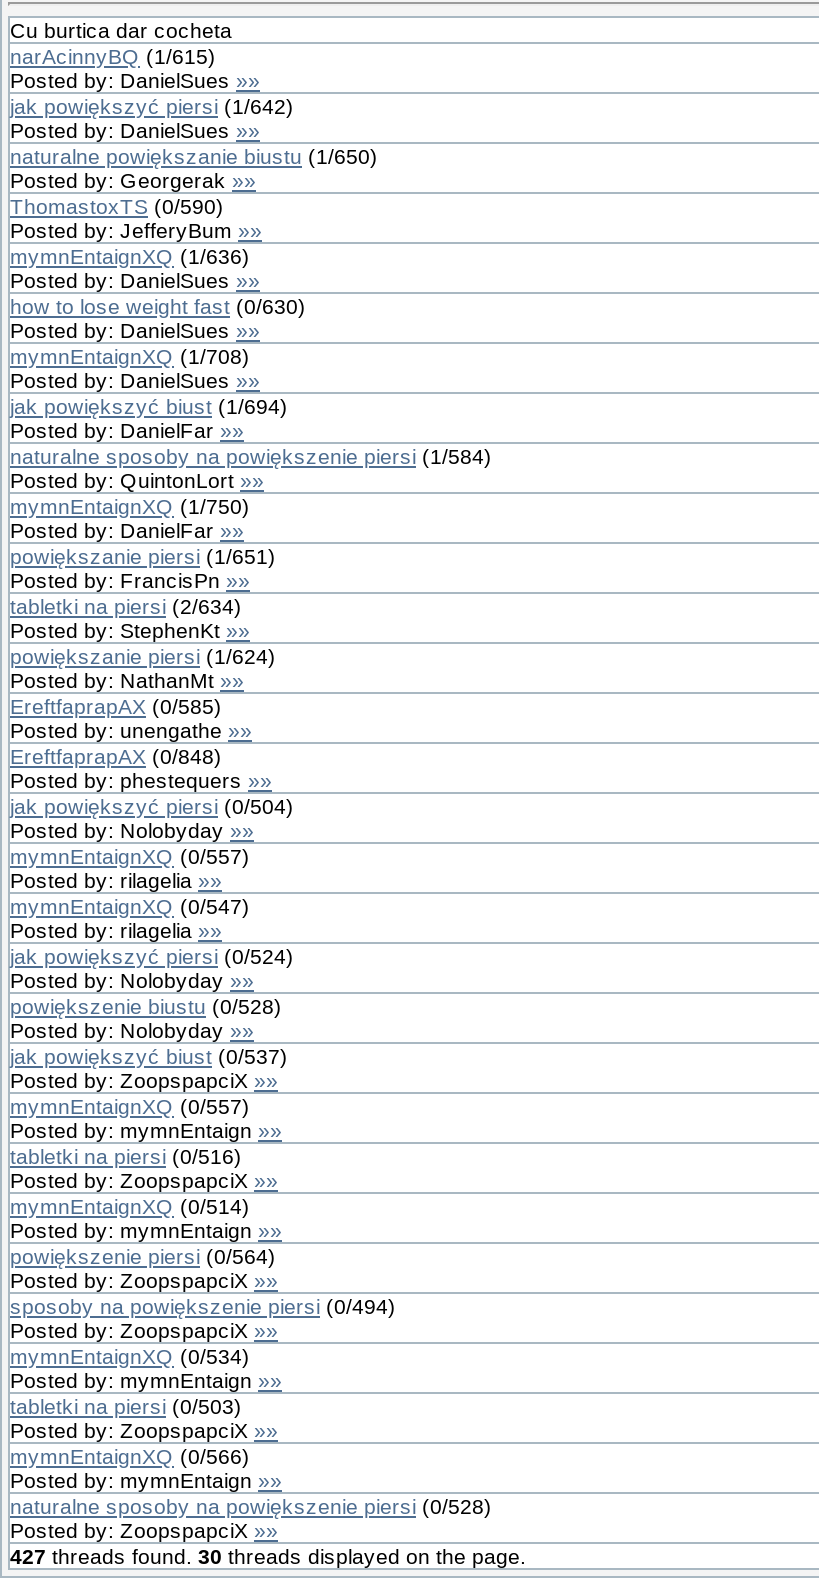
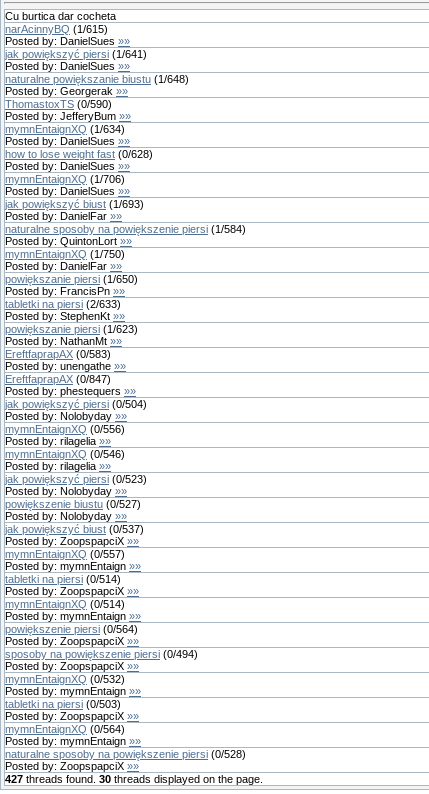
[10,94,294,118] jak powiększyć piersi (1/642) -> [5,48,147,60] jak powiększyć piersi (1/641)
[10,144,378,168] naturalne powiększanie biustu (1 / 650) -> [5,73,189,85] naturalne powiększanie biustu (1 / 648)
[10,244,250,268] mymnEntaignXQ (1 / 636) -> [5,123,125,135] mymnEntaignXQ (1 / 634)
[10,294,306,318] how to lose weight fast (0/630) -> [5,148,153,160] how to lose weight fast (0/628)
[10,344,250,368] mymnEntaignXQ (1 / 708) -> [5,173,125,185] mymnEntaignXQ (1 / 706)
[10,394,288,418] jak powiększyć biust (1/694) -> [5,198,144,210] jak powiększyć biust (1/693)
[10,544,276,568] powiększanie piersi (1/651) -> [5,273,138,285] powiększanie piersi (1/650)
[10,594,242,618] tabletki na piersi (2/634) -> [5,298,121,310] tabletki na piersi (2/633)
[10,644,276,668] powiększanie piersi (1 /624) -> [5,323,138,335] powiększanie piersi (1 /623)
[10,694,222,718] EreftfaprapAX (0/585) -> [5,348,111,360] EreftfaprapAX (0/583)
[10,744,222,768] EreftfaprapAX (0/848) -> [5,373,111,385] EreftfaprapAX (0/847)
[10,844,250,868] mymnEntaignXQ (0/557) -> [5,423,125,435] mymnEntaignXQ (0/556)
[10,894,250,918] mymnEntaignXQ (0/547) -> [5,448,125,460] mymnEntaignXQ (0/546)
[10,944,294,968] jak powiększyć piersi (0/524) -> [5,473,147,485] jak powiększyć piersi (0/523)
[10,994,282,1018] powiększenie biustu (0/528) -> [5,498,141,510] powiększenie biustu (0/527)
[10,1144,242,1168] tabletki na piersi (0/516) -> [5,573,121,585] tabletki na piersi (0/514)
[10,1344,250,1368] mymnEntaignXQ (0/534) -> [5,673,125,685] mymnEntaignXQ (0/532)
[10,1444,250,1468] mymnEntaignXQ (0/566) -> [5,723,125,735] mymnEntaignXQ (0/564)

